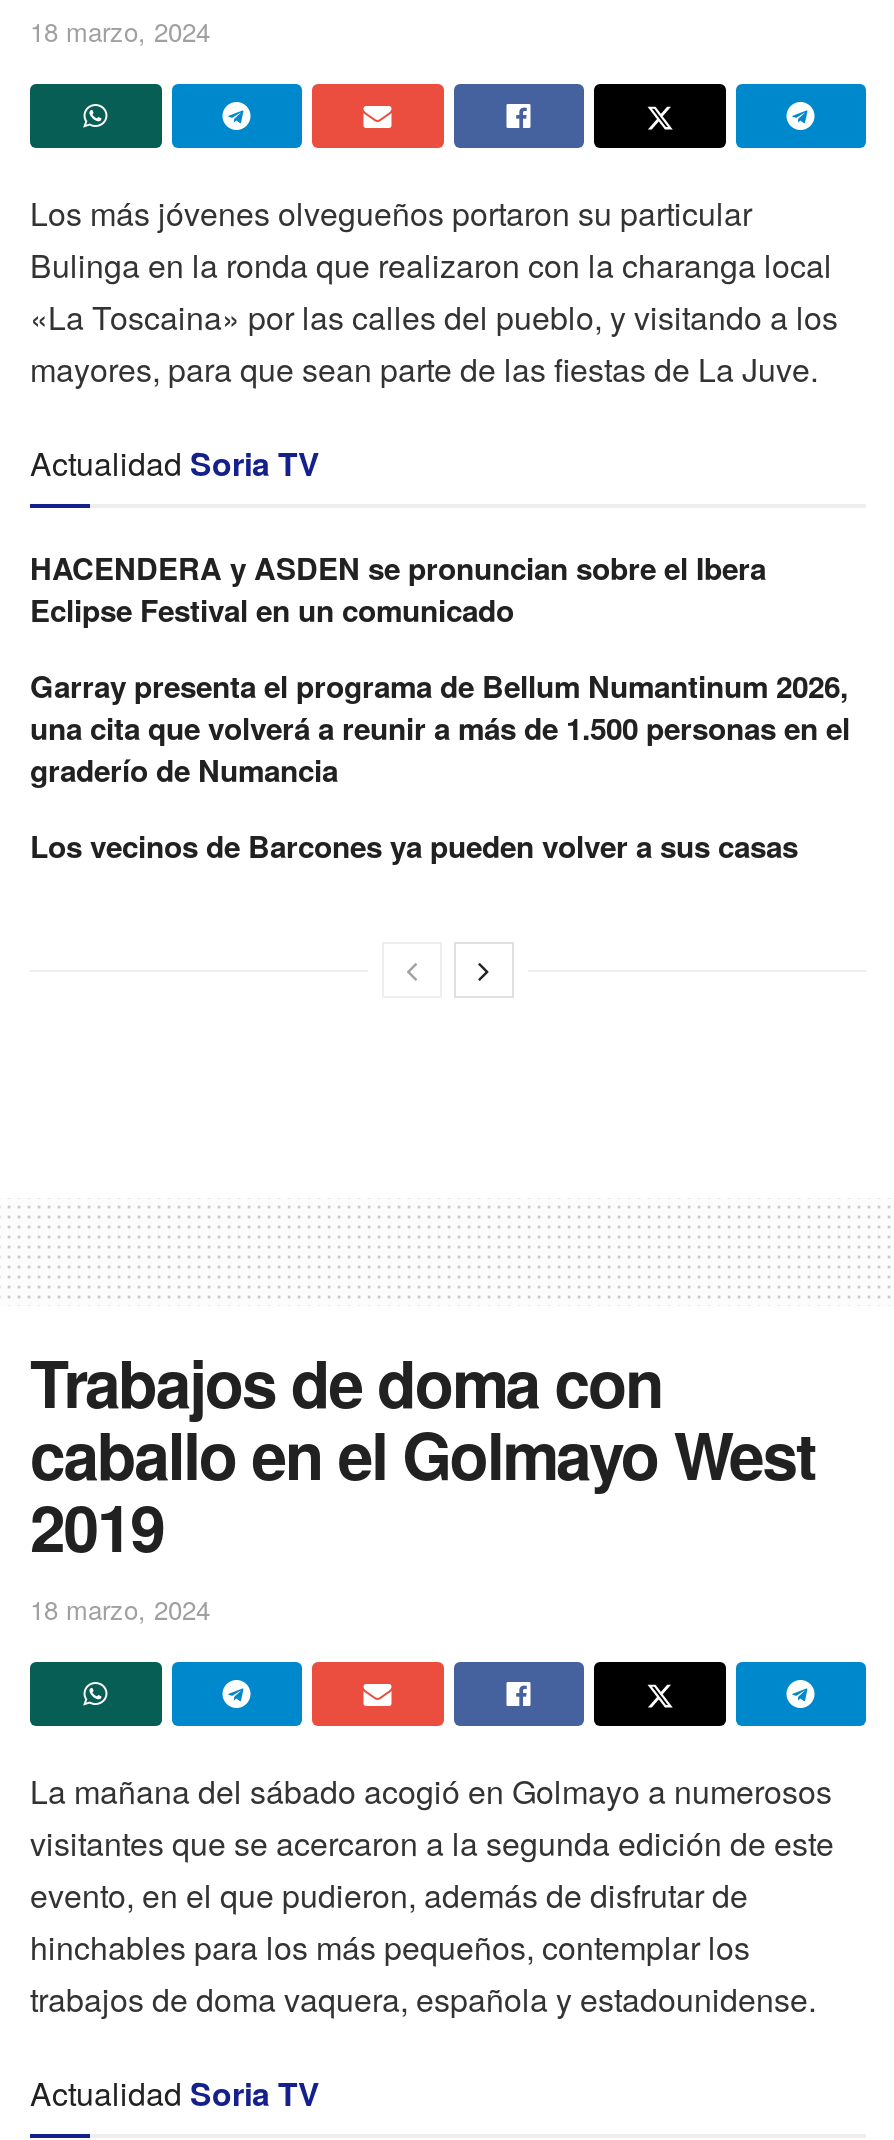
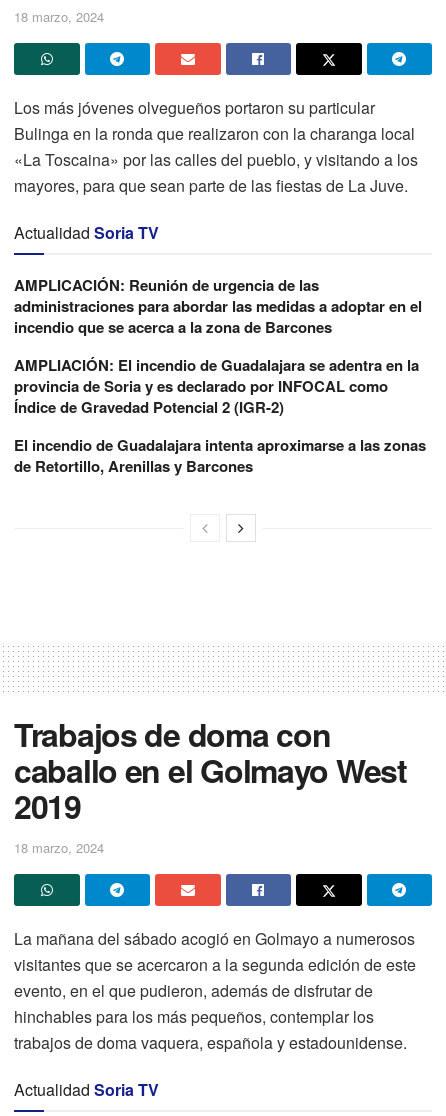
[30,546,766,632] HACENDERA y ASDEN se pronuncian sobre el Ibera | Eclipse Festival en un comunicado -> [14,274,422,338] AMPLICACIÓN: Reunión de urgencia de las | administraciones para abordar las medidas a adoptar en el | incendio que se acerca a la zona de Barcones
[30,664,850,792] Garray presenta el programa de Bellum Numantinum 2026, | una cita que volverá a reunir a más de 1.500 personas en el | graderío de Numancia -> [14,354,419,418] AMPLIACIÓN: El incendio de Guadalajara se adentra en la | provincia de Soria y es declarado por INFOCAL como | Índice de Gravedad Potencial 2 (IGR-2)
[30,824,798,868] Los vecinos de Barcones ya pueden volver a sus casas -> [14,434,426,477] El incendio de Guadalajara intenta aproximarse a las zonas | de Retortillo, Arenillas y Barcones

